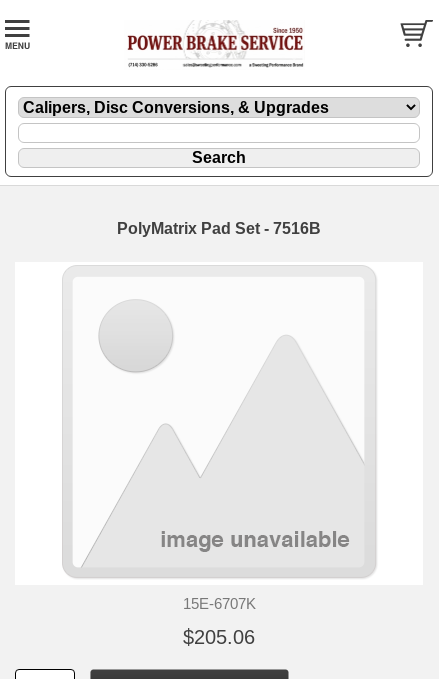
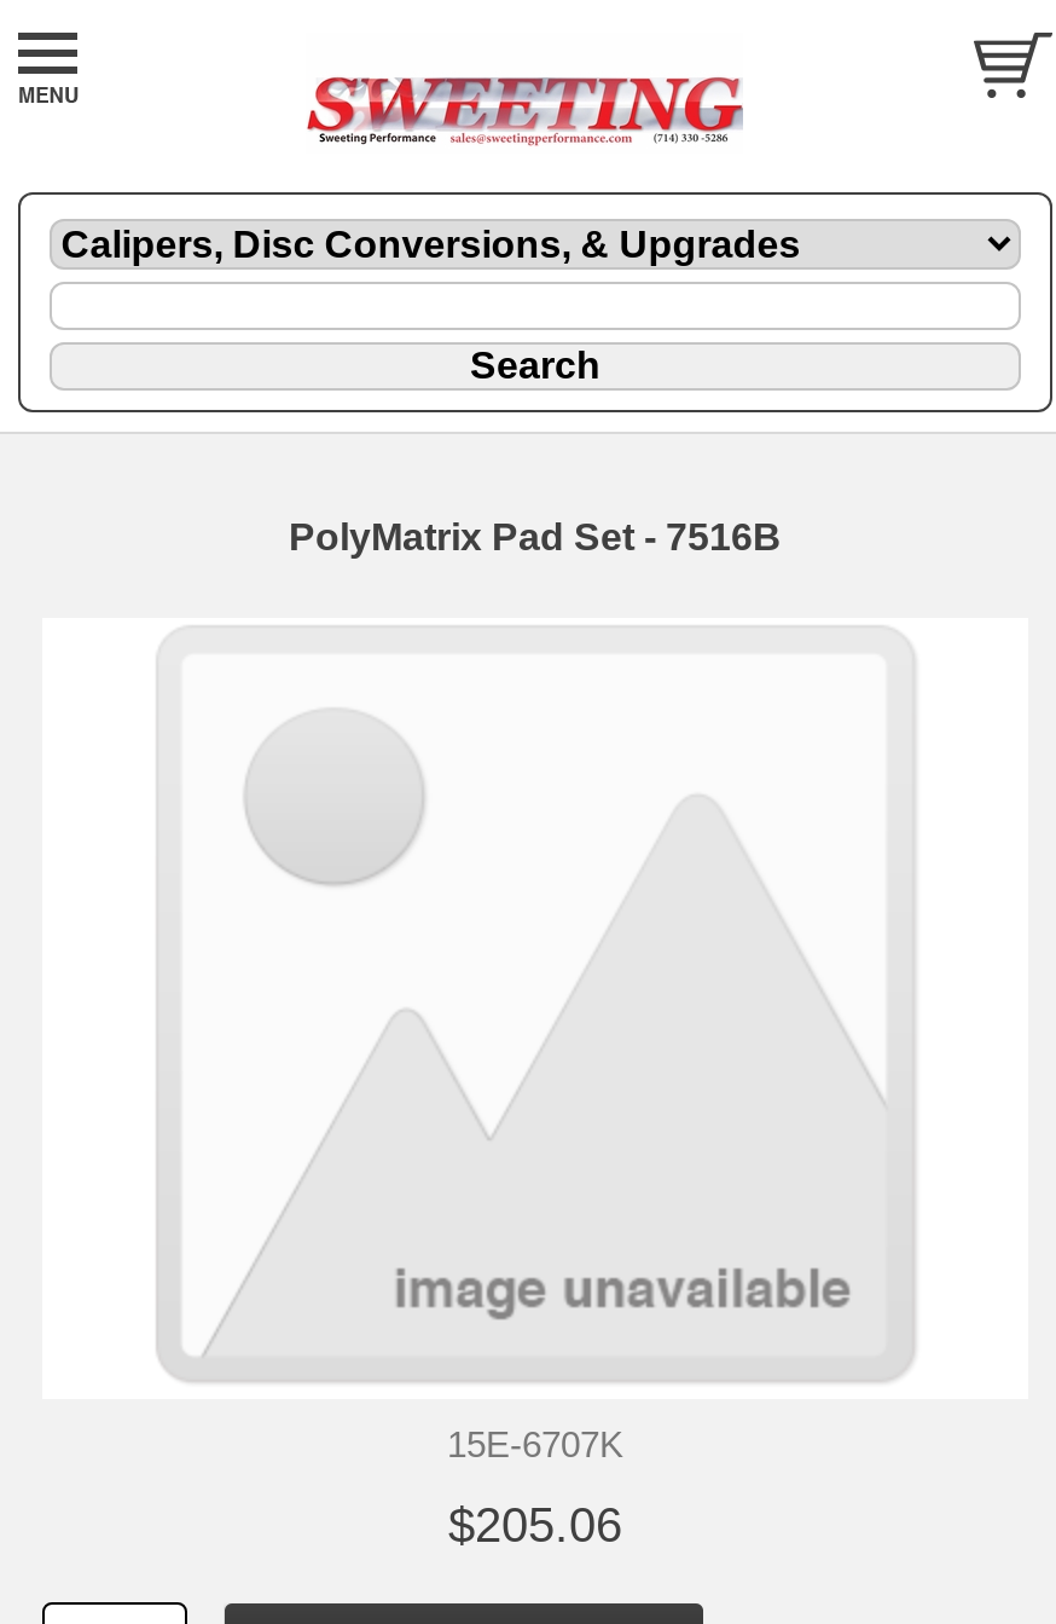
[125,20,304,68] [image] -> [306,42,745,146] [image]

